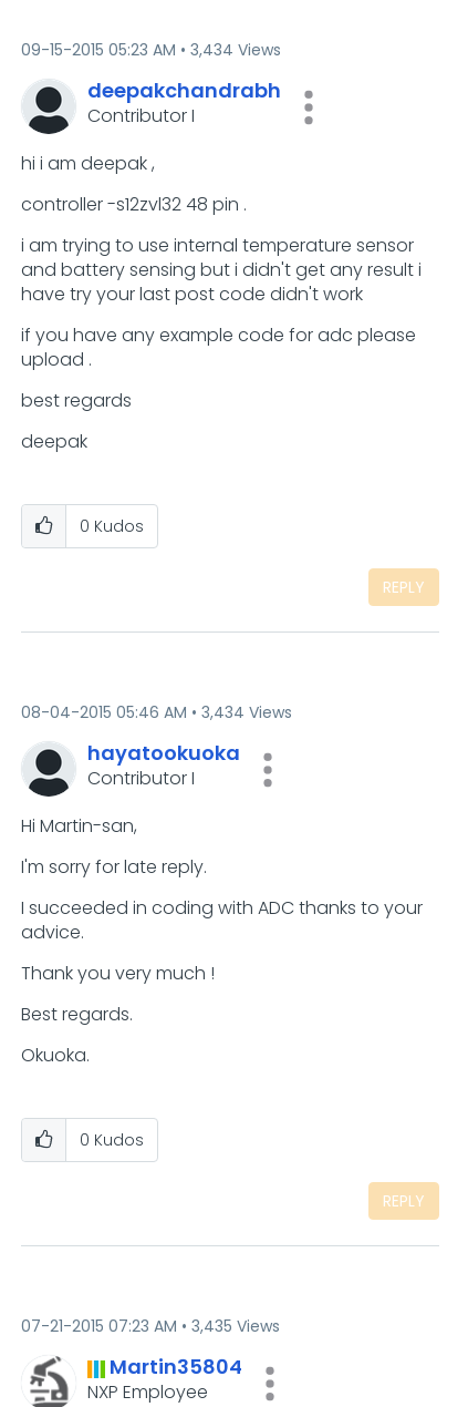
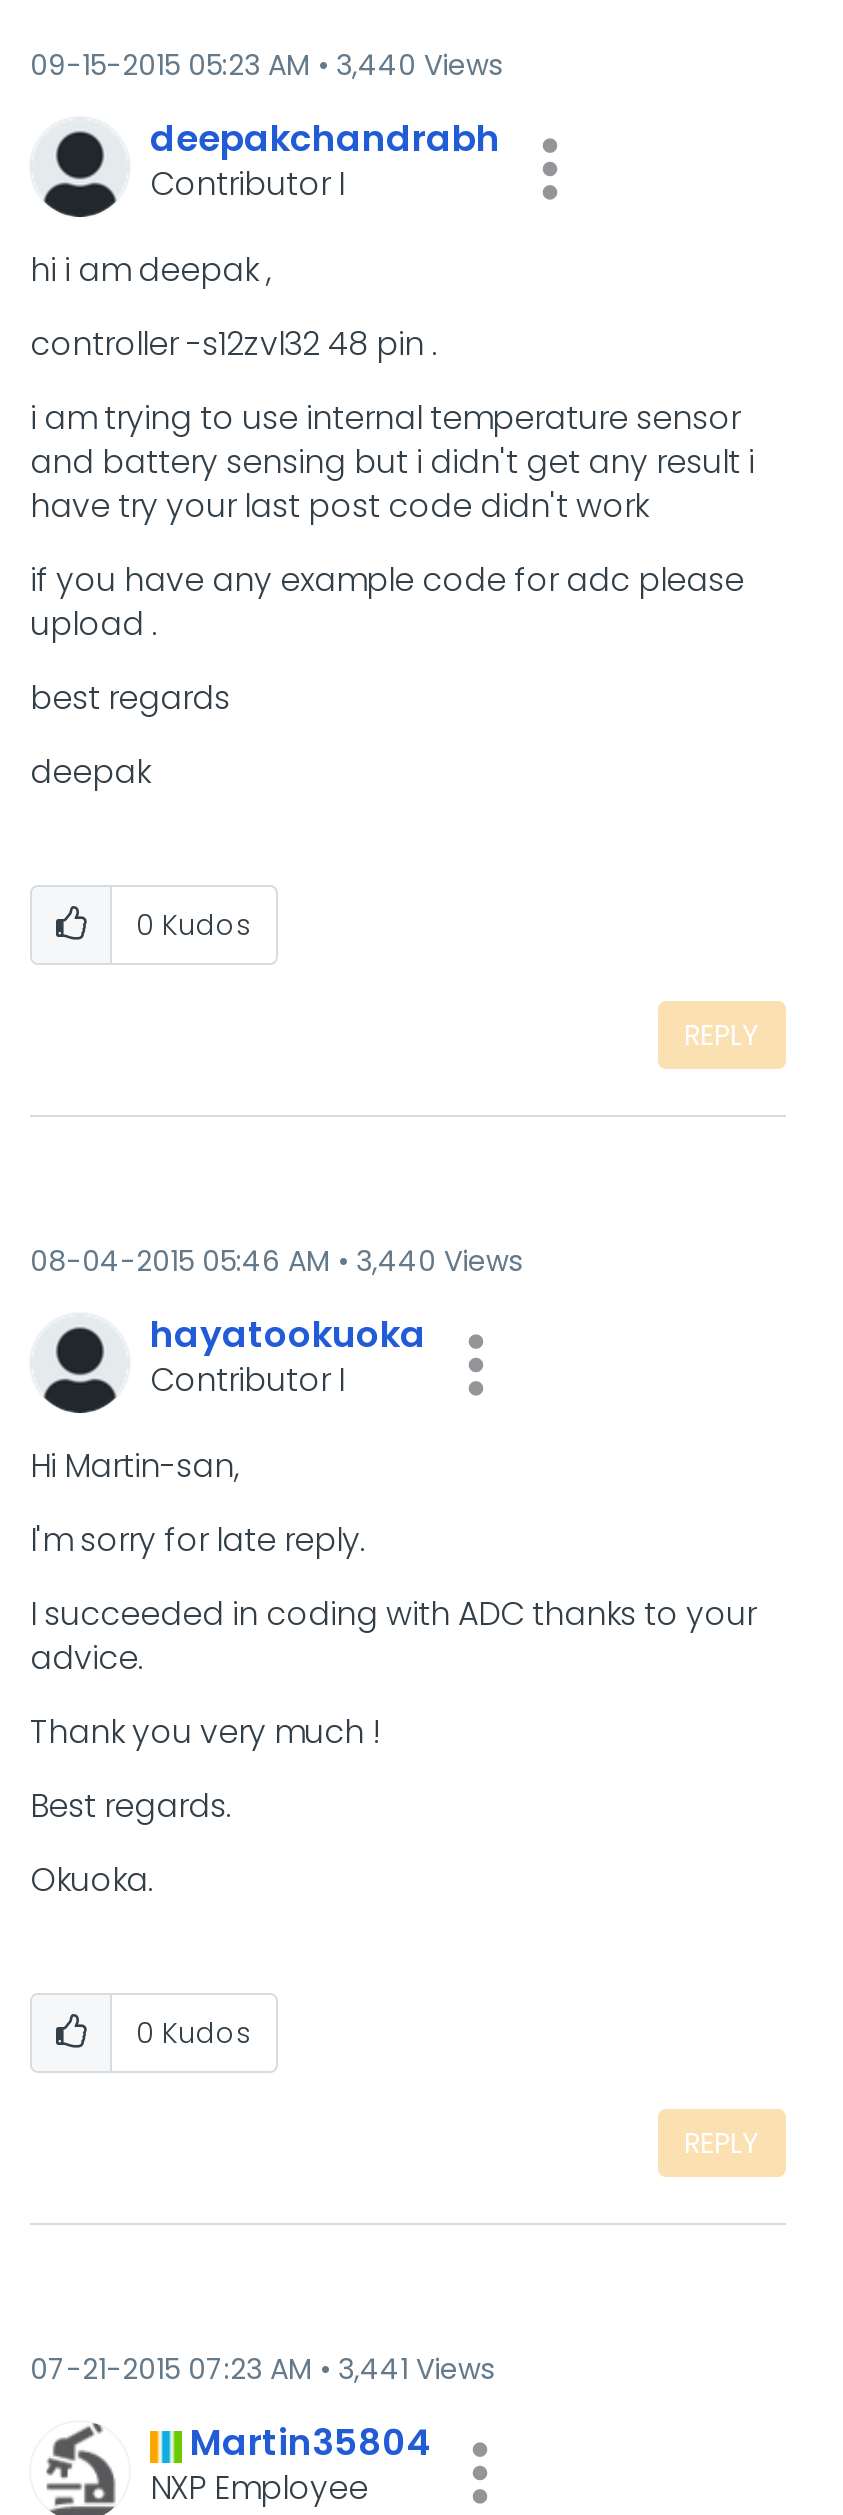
[21,39,281,61] 09-15-2015 05:23 AM 3,434 Views -> [30,45,502,85] 09-15-2015 05:23 AM 3,440 Views
[21,701,292,723] 08-04-2015 05:46 AM 3,434 Views -> [30,1241,522,1281] 08-04-2015 05:46 AM 3,440 Views
[21,1315,280,1337] 07-21-2015 07:23 AM 3,435 Views -> [30,2349,494,2389] 07-21-2015 07:23 AM 3,441 Views

